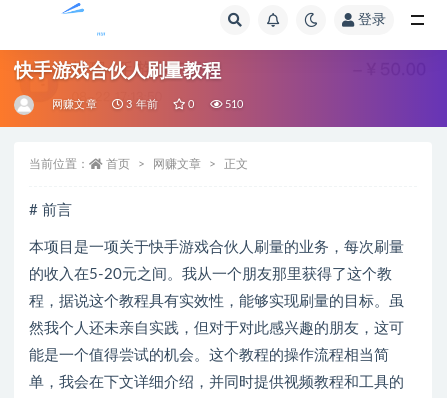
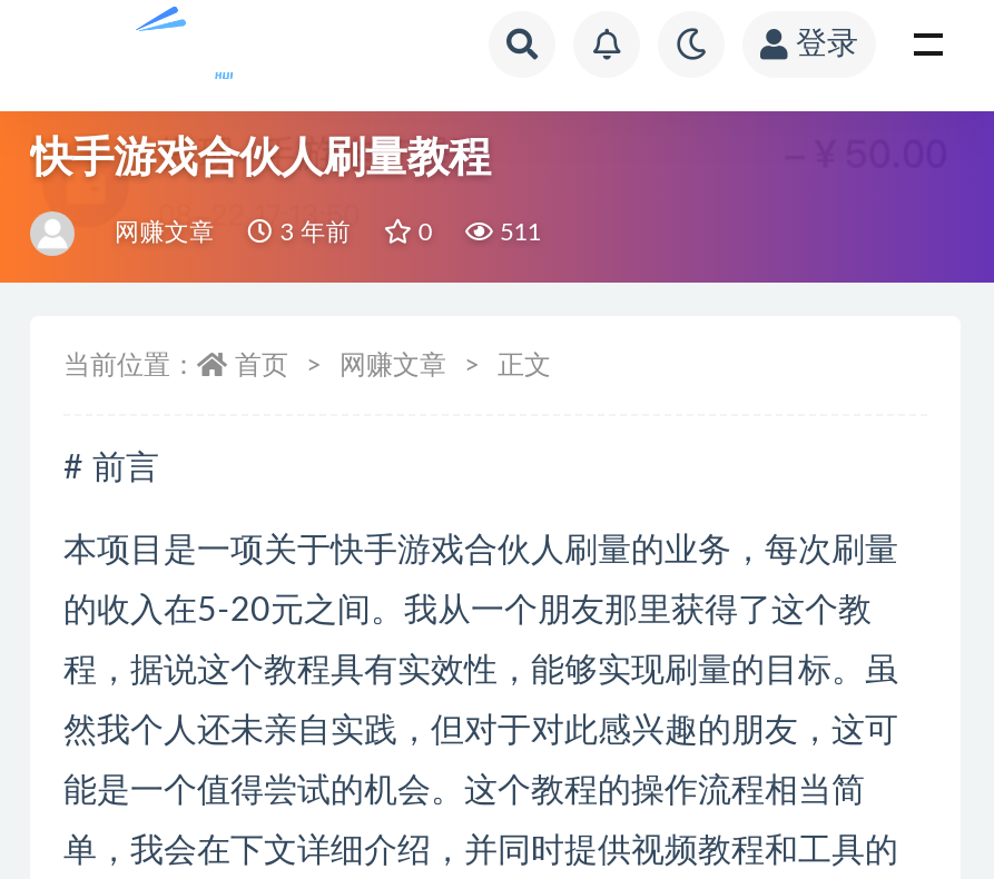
[222,99,244,110] 510 -> [493,220,541,245] 511

